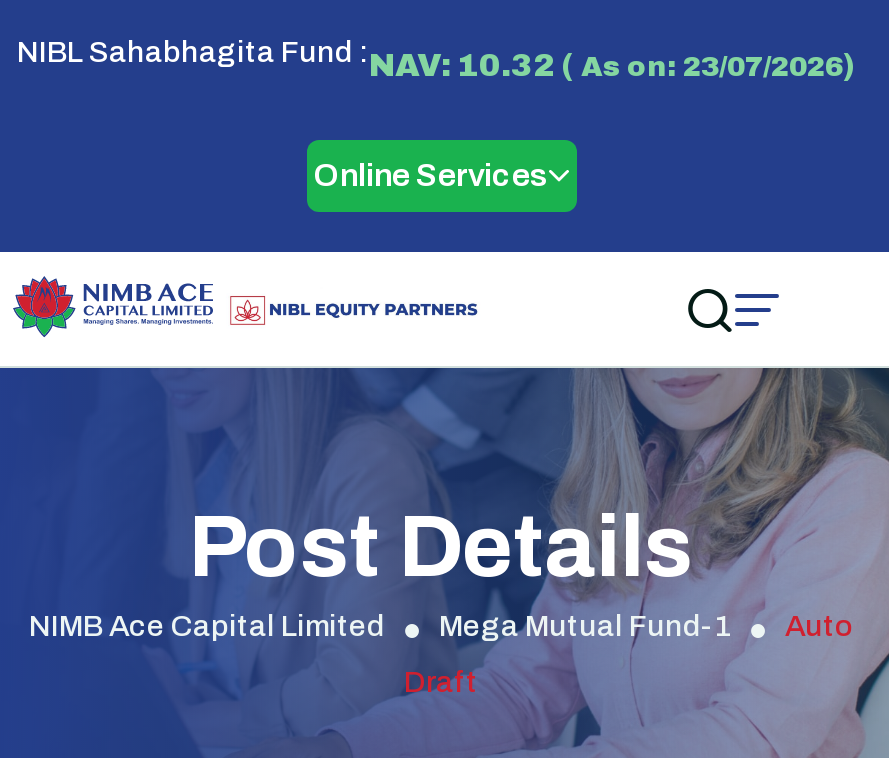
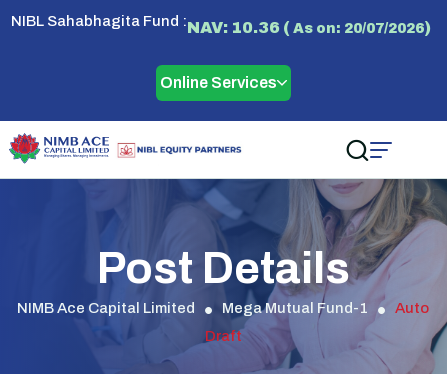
[17,36,857,82] NIBL Sahabhagita Fund : NAV: 10.32 (As on: 23/07/2026) -> [11,13,431,36] NIBL Sahabhagita Fund : NAV: 10.36 (As on: 20/07/2026)

